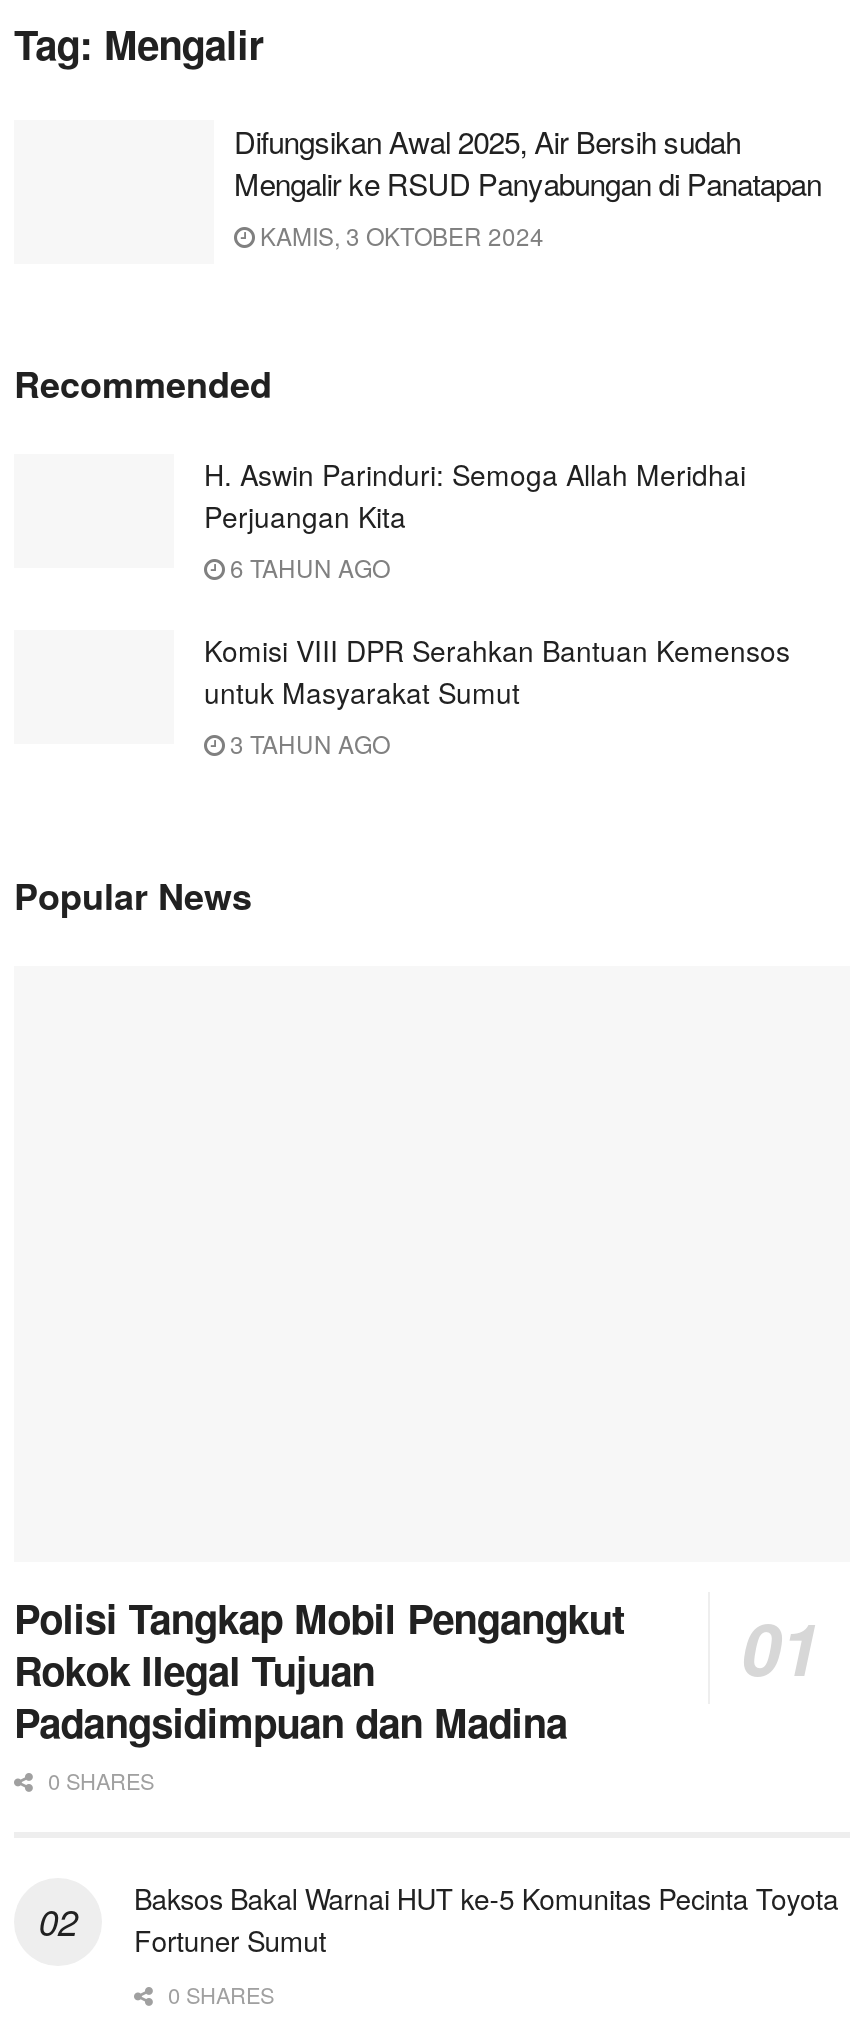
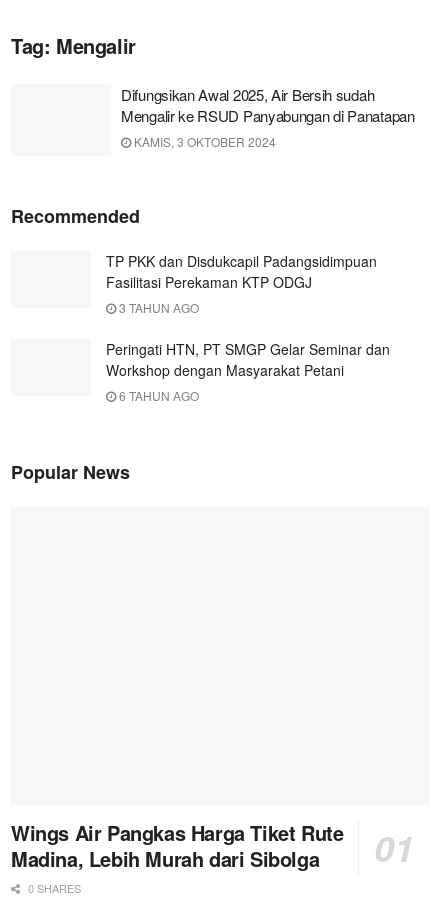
[204,453,790,711] H. Aswin Parinduri: Semoga Allah Meridhai | Perjuangan Kita | 6 TAHUN AGO | Komisi VIII DPR Serahkan Bantuan Kemensos | untuk Masyarakat Sumut -> [106,250,377,291] TP PKK dan Disdukcapil Padangsidimpuan | Fasilitasi Perekaman KTP ODGJ
none -> [106,338,390,403] Peringati HTN, PT SMGP Gelar Seminar dan | Workshop dengan Masyarakat Petani | 6 TAHUN AGO
[14,1589,838,1961] Polisi Tangkap Mobil Pengangkut | Rokok Ilegal Tujuan | Padangsidimpuan dan Madina | 0 SHARES | Baksos Bakal Warnai HUT ke-5 Komunitas Pecinta Toyota | Fortuner Sumut -> [11,818,343,873] Wings Air Pangkas Harga Tiket Rute | Madina, Lebih Murah dari Sibolga

